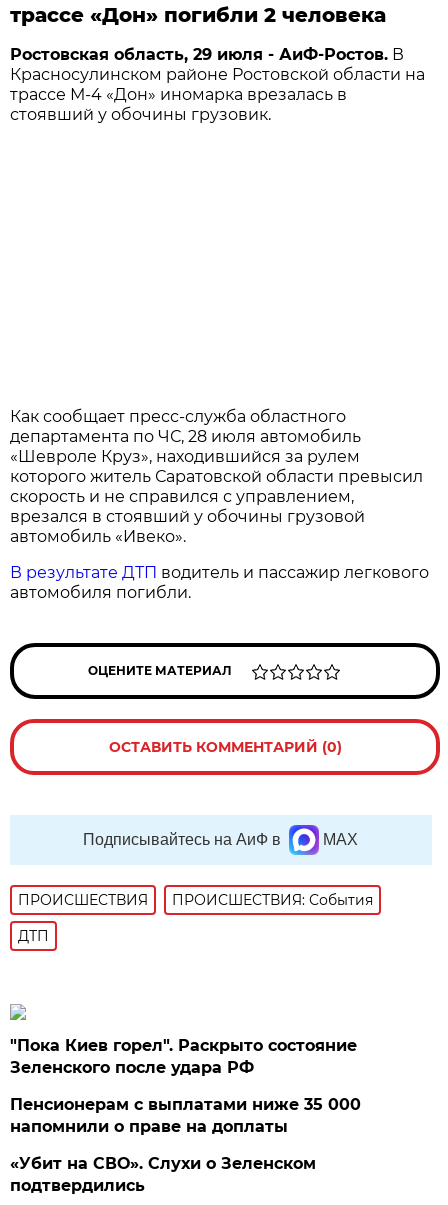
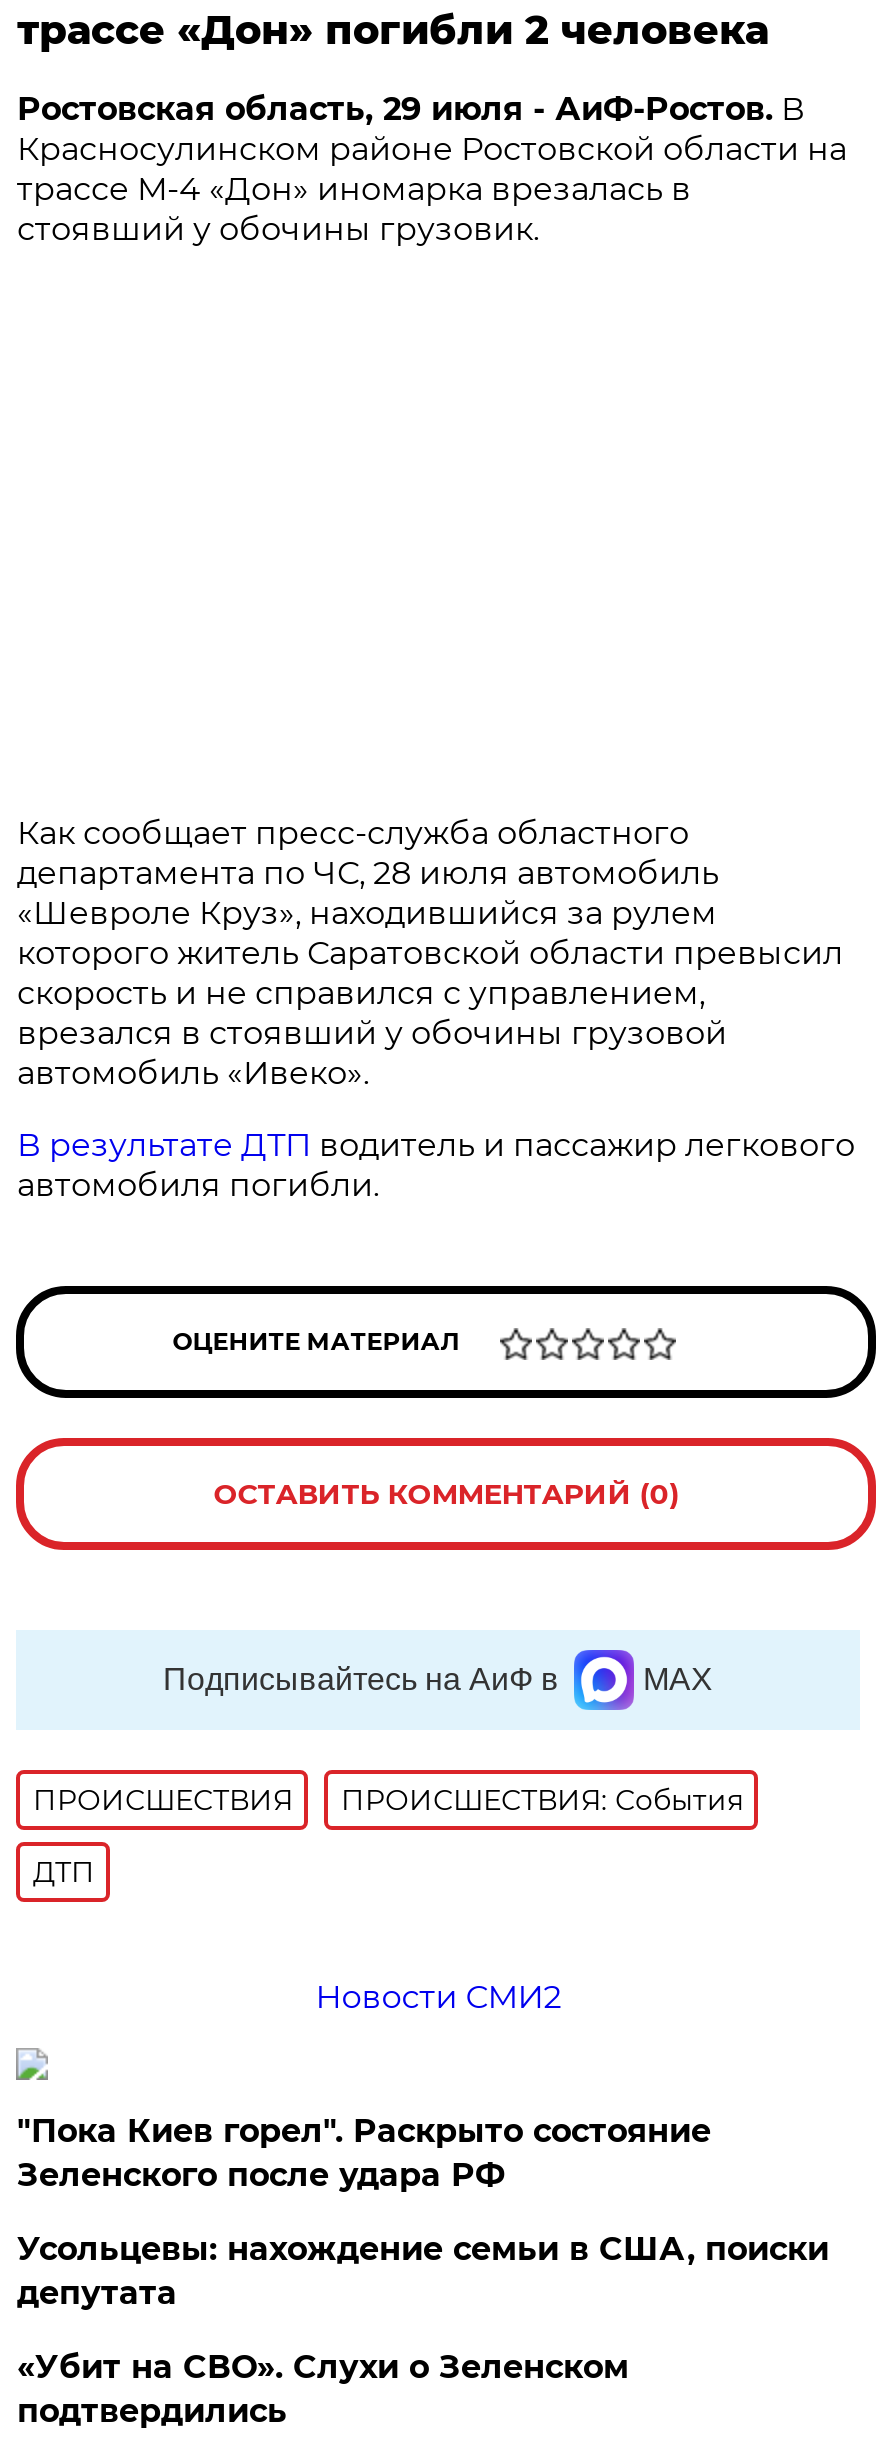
none -> [315,1978,561,2016] Новости СМИ2
[10,1095,361,1136] Пенсионерам с выплатами ниже 35 000 | напомнили о праве на доплаты -> [17,2230,829,2312] Усольцевы: нахождение семьи в США, поиски | депутата

